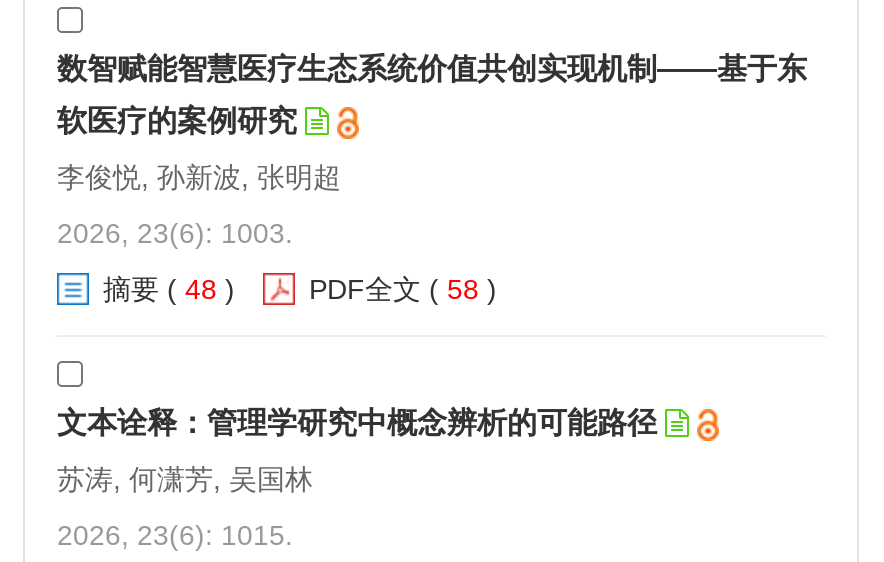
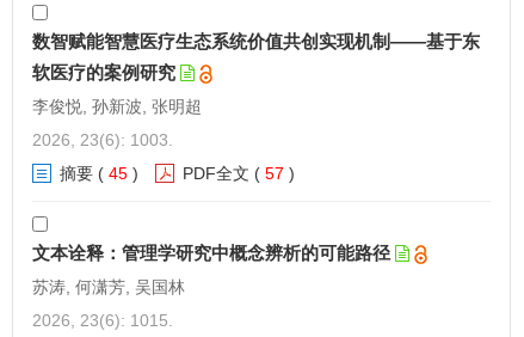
[103,273,243,305] 摘要( 48) -> [60,163,143,183] 摘要( 45)
[309,273,497,305] PDF全文 ( 58) -> [183,163,295,183] PDF全文 ( 57)

